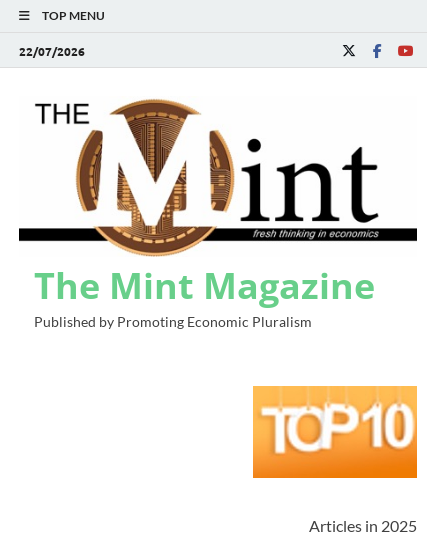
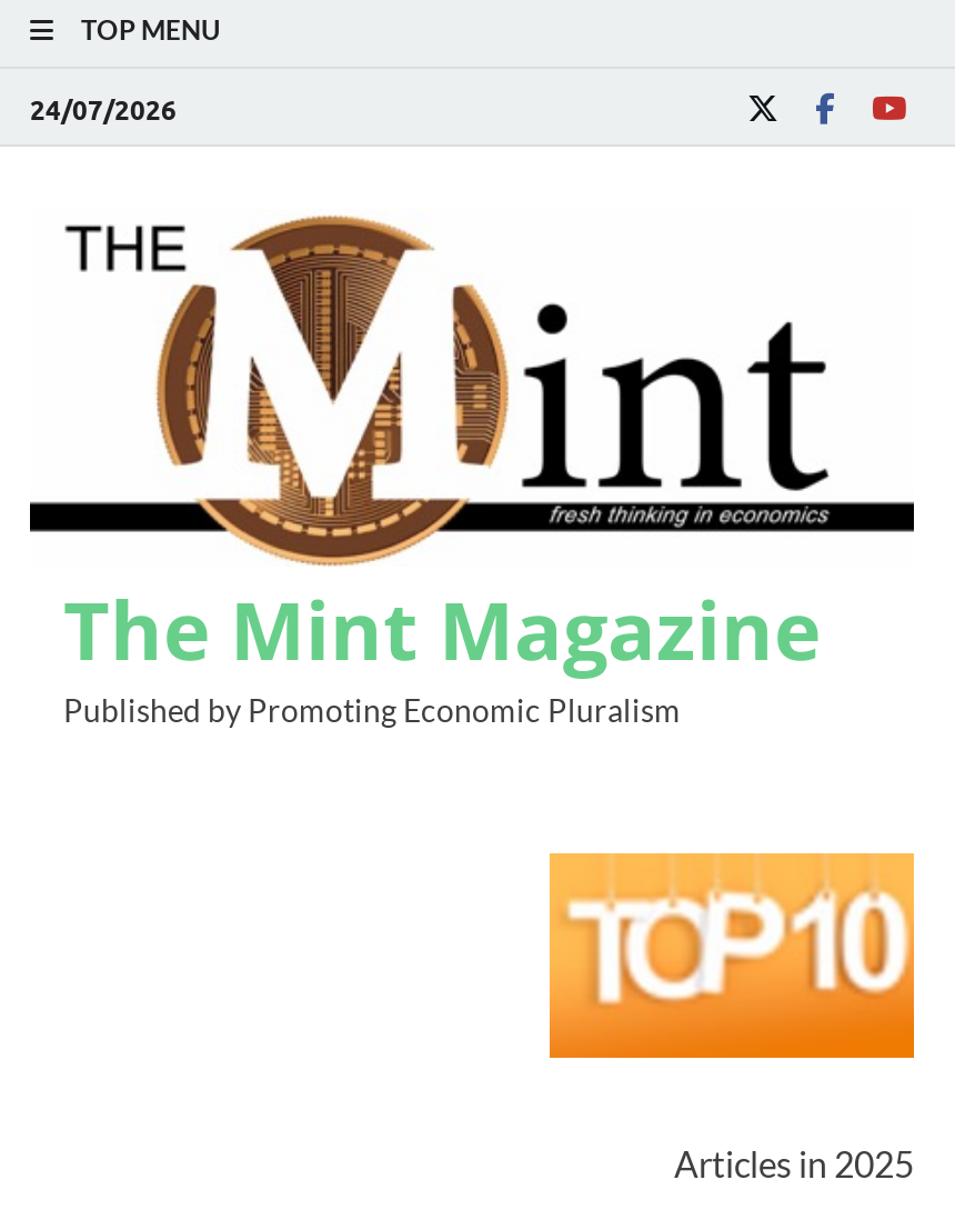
[19,42,85,58] 22/07/2026 -> [30,90,177,126] 24/07/2026

